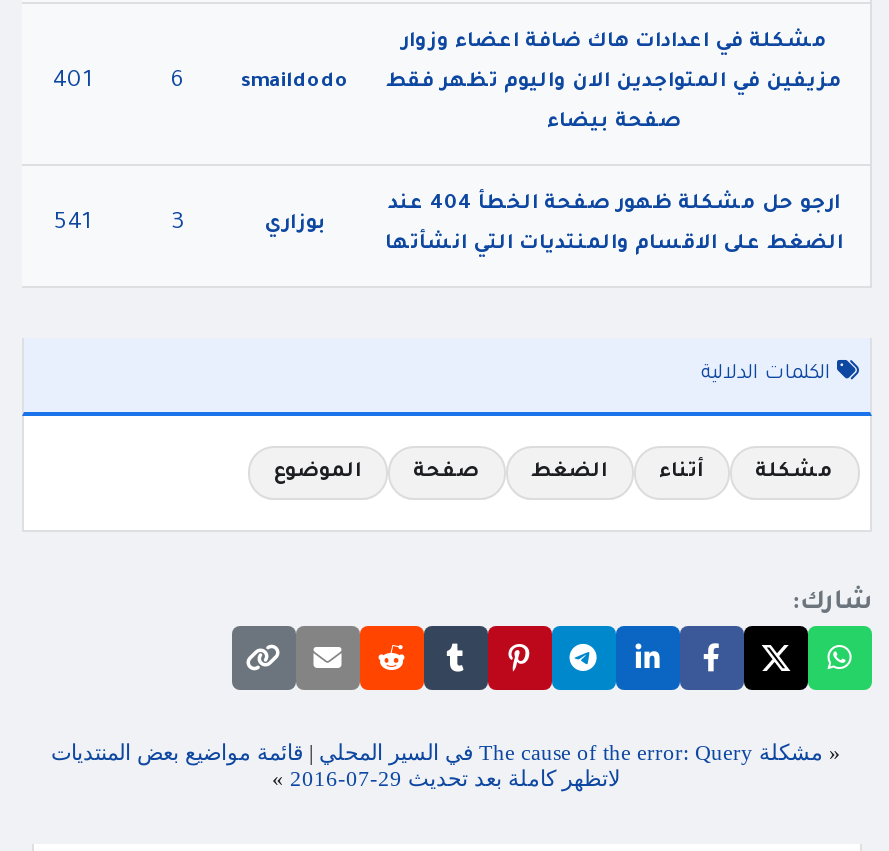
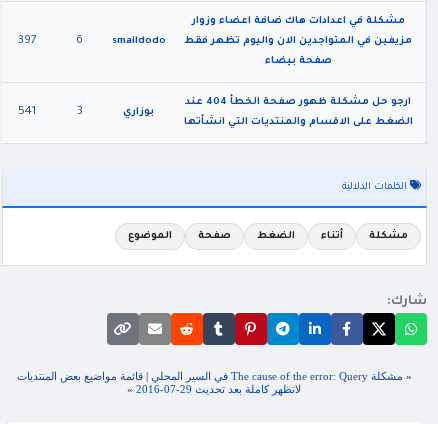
[53,70,91,96] 401 -> [17,35,36,48] 397

